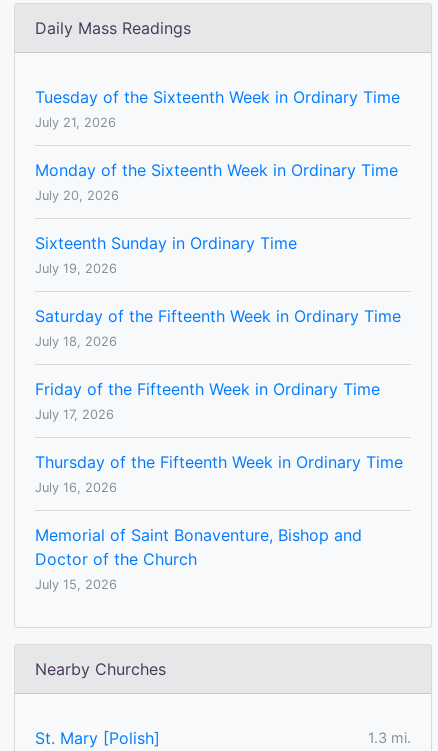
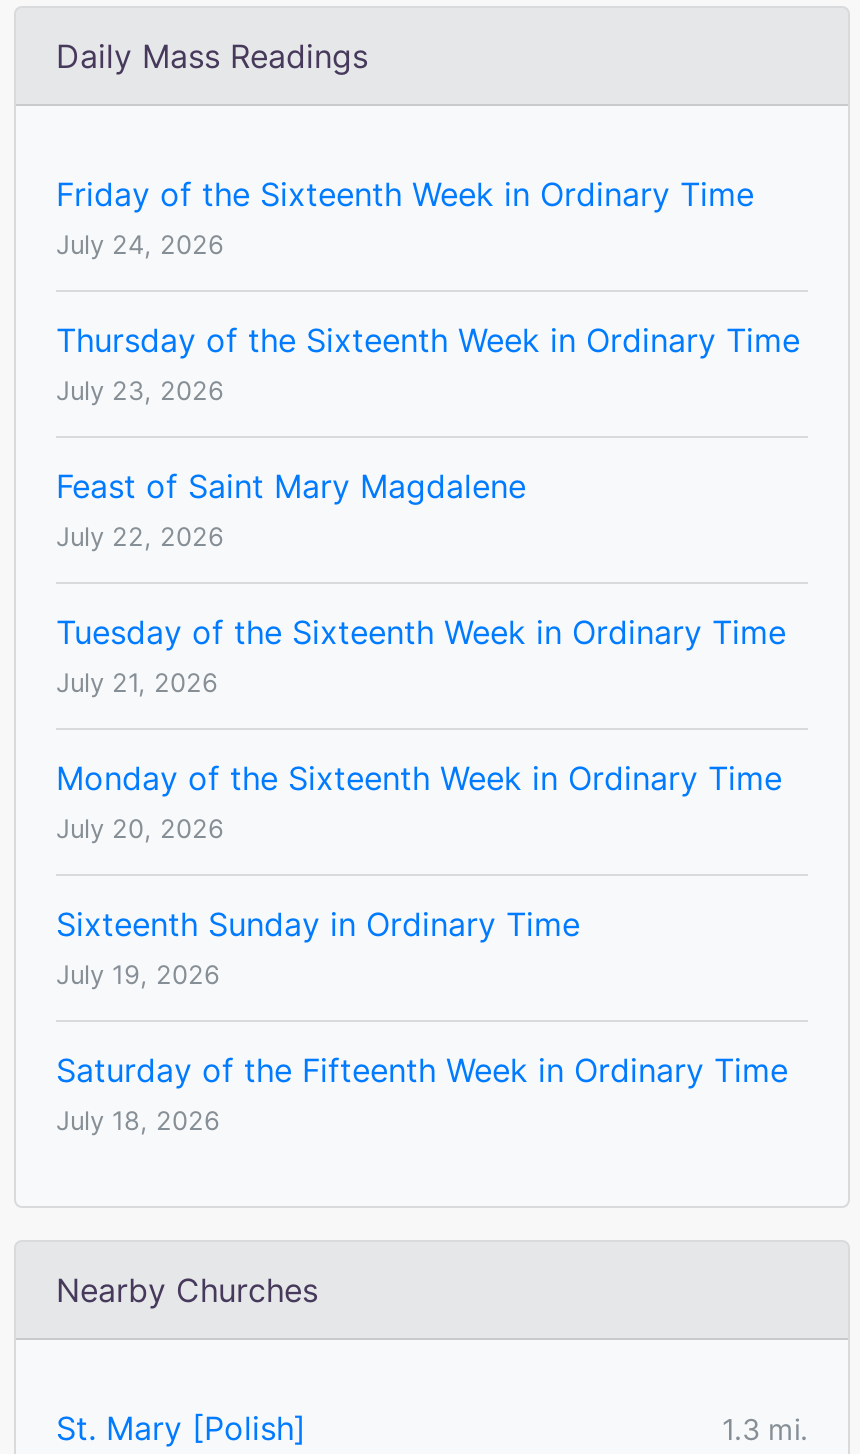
none -> [56,174,800,552] Friday of the Sixteenth Week in Ordinary Time | July 24, 2026 | Thursday of the Sixteenth Week in Ordinary Time | July 23, 2026 | Feast of Saint Mary Magdalene | July 22, 2026
moved [35,87,401,349] -> [56,612,788,1136]: Tuesday of the Sixteenth Week in Ordinary Time | July 21, 2026 | Monday of the Sixteenth Week in Ordinary Time | July 20, 2026 | Sixteenth Sunday in Ordinary Time | July 19, 2026 | Saturday of the Fifteenth Week in Ordinary Time | July 18, 2026
[35,379,403,592] Friday of the Fifteenth Week in Ordinary Time | July 17, 2026 | Thursday of the Fifteenth Week in Ordinary Time | July 16, 2026 | Memorial of Saint Bonaventure, Bishop and | Doctor of the Church | July 15, 2026 -> none

